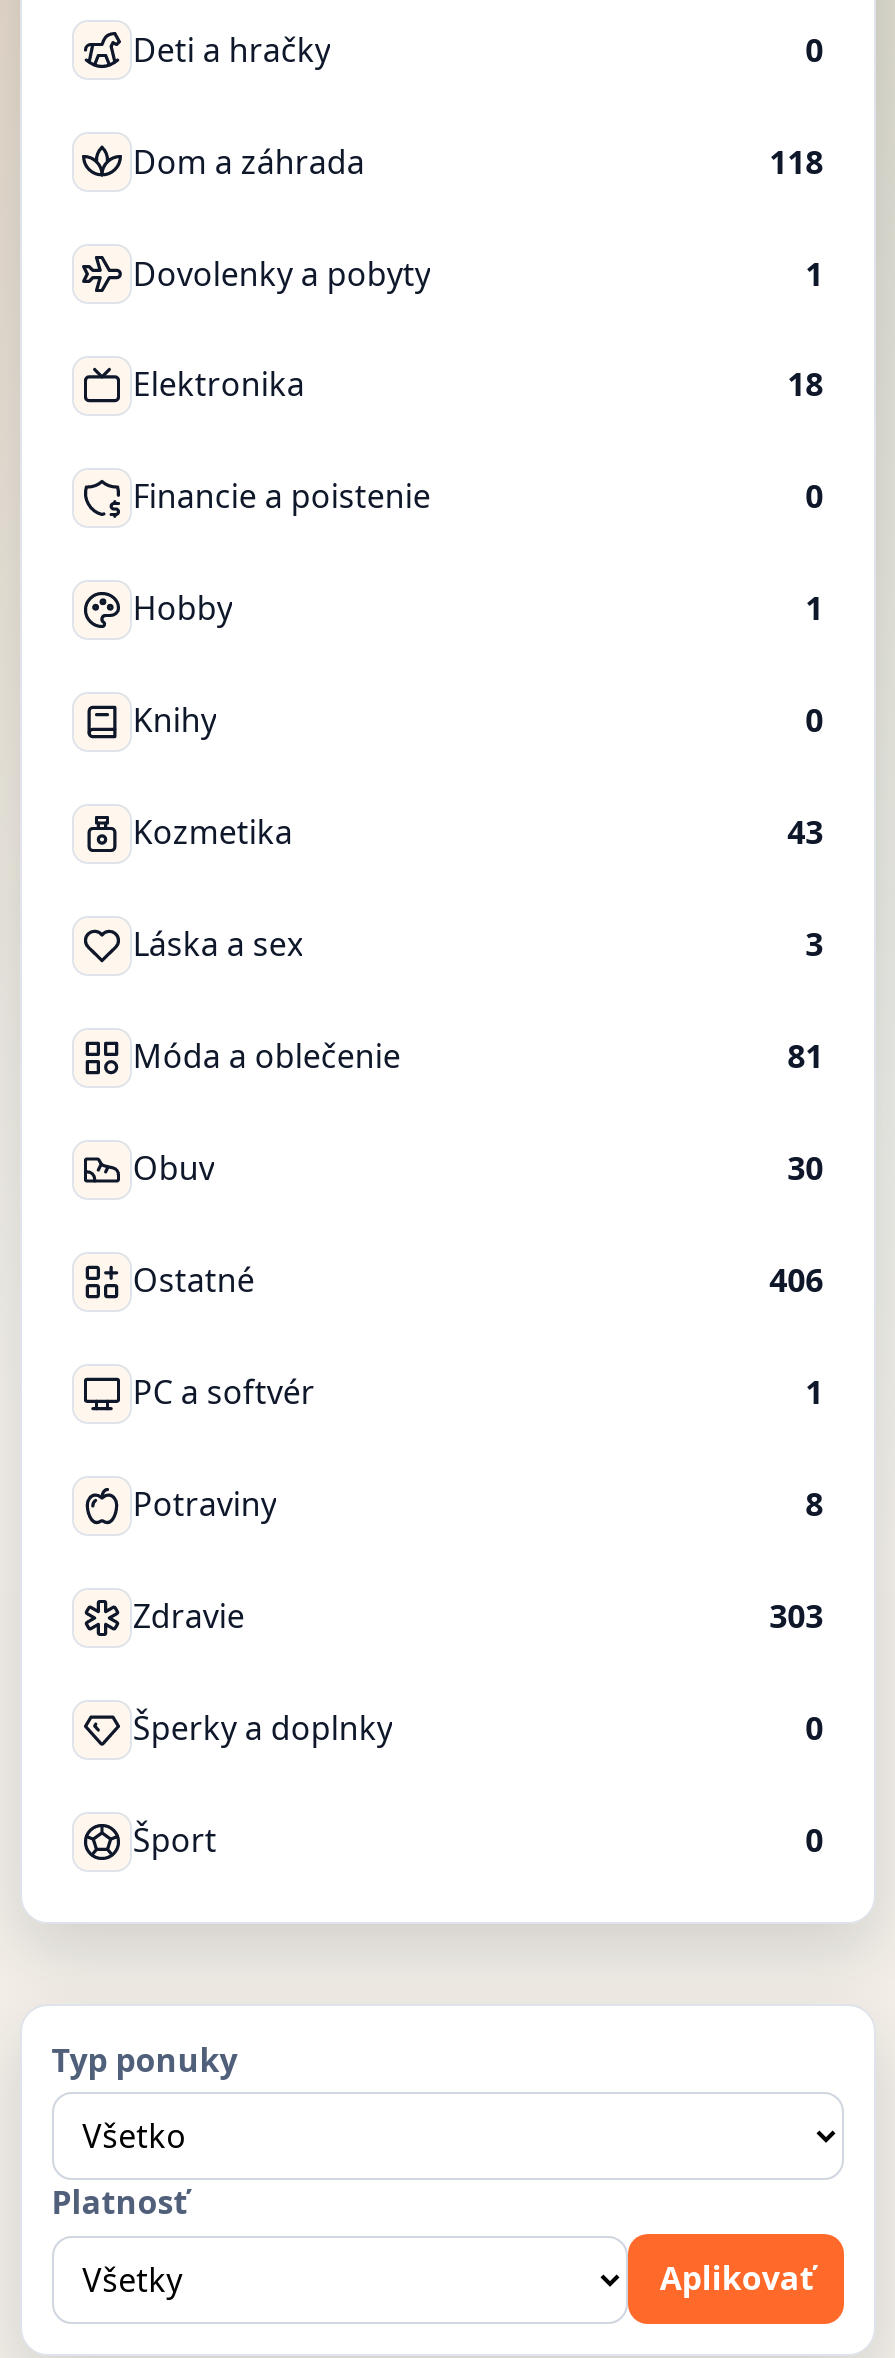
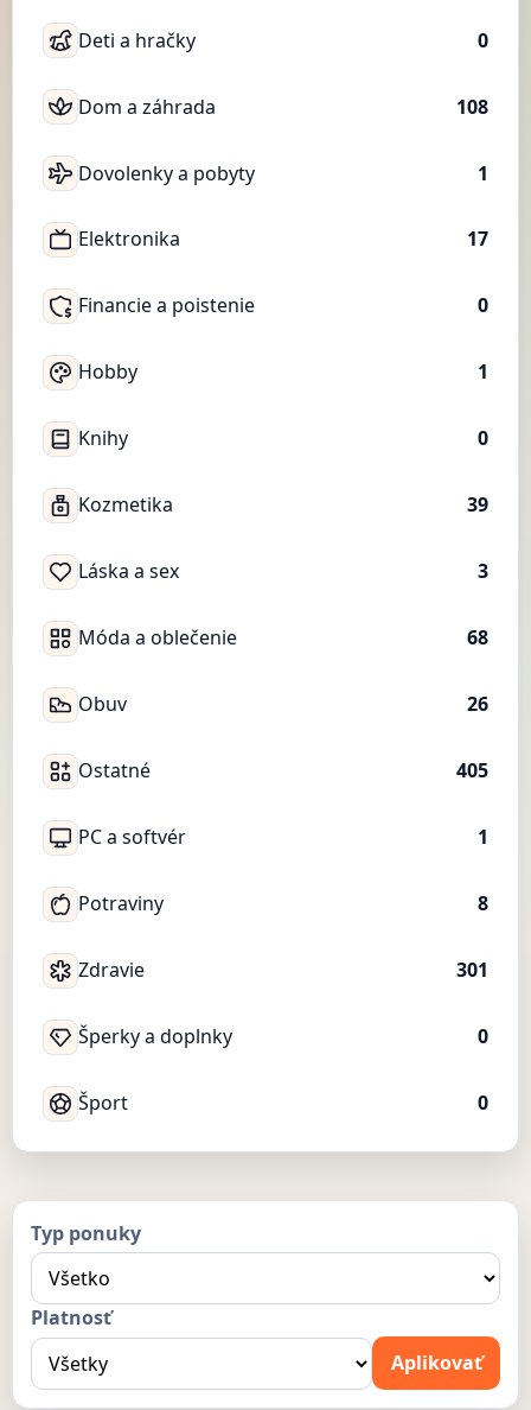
[769,139,823,183] 118 -> [456,93,488,119] 108
[787,363,823,407] 18 -> [467,226,488,252] 17
[787,811,823,855] 43 -> [467,492,488,518] 39
[787,1035,823,1079] 81 -> [467,625,488,651] 68
[787,1147,823,1191] 30 -> [467,691,488,717] 26
[769,1259,823,1303] 406 -> [456,758,488,784] 405
[769,1595,823,1639] 303 -> [456,957,488,983] 301

